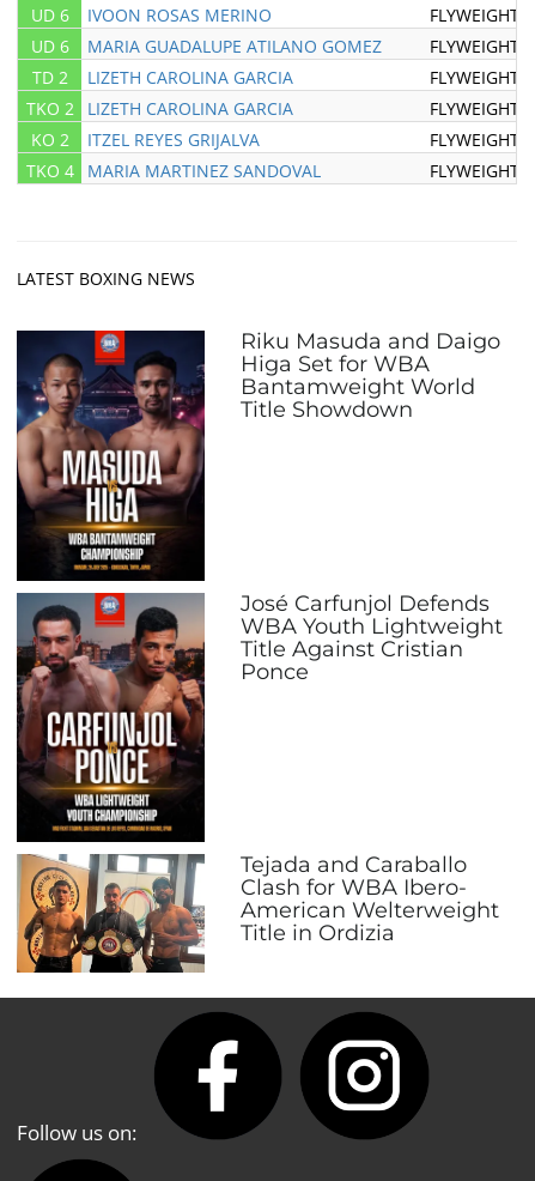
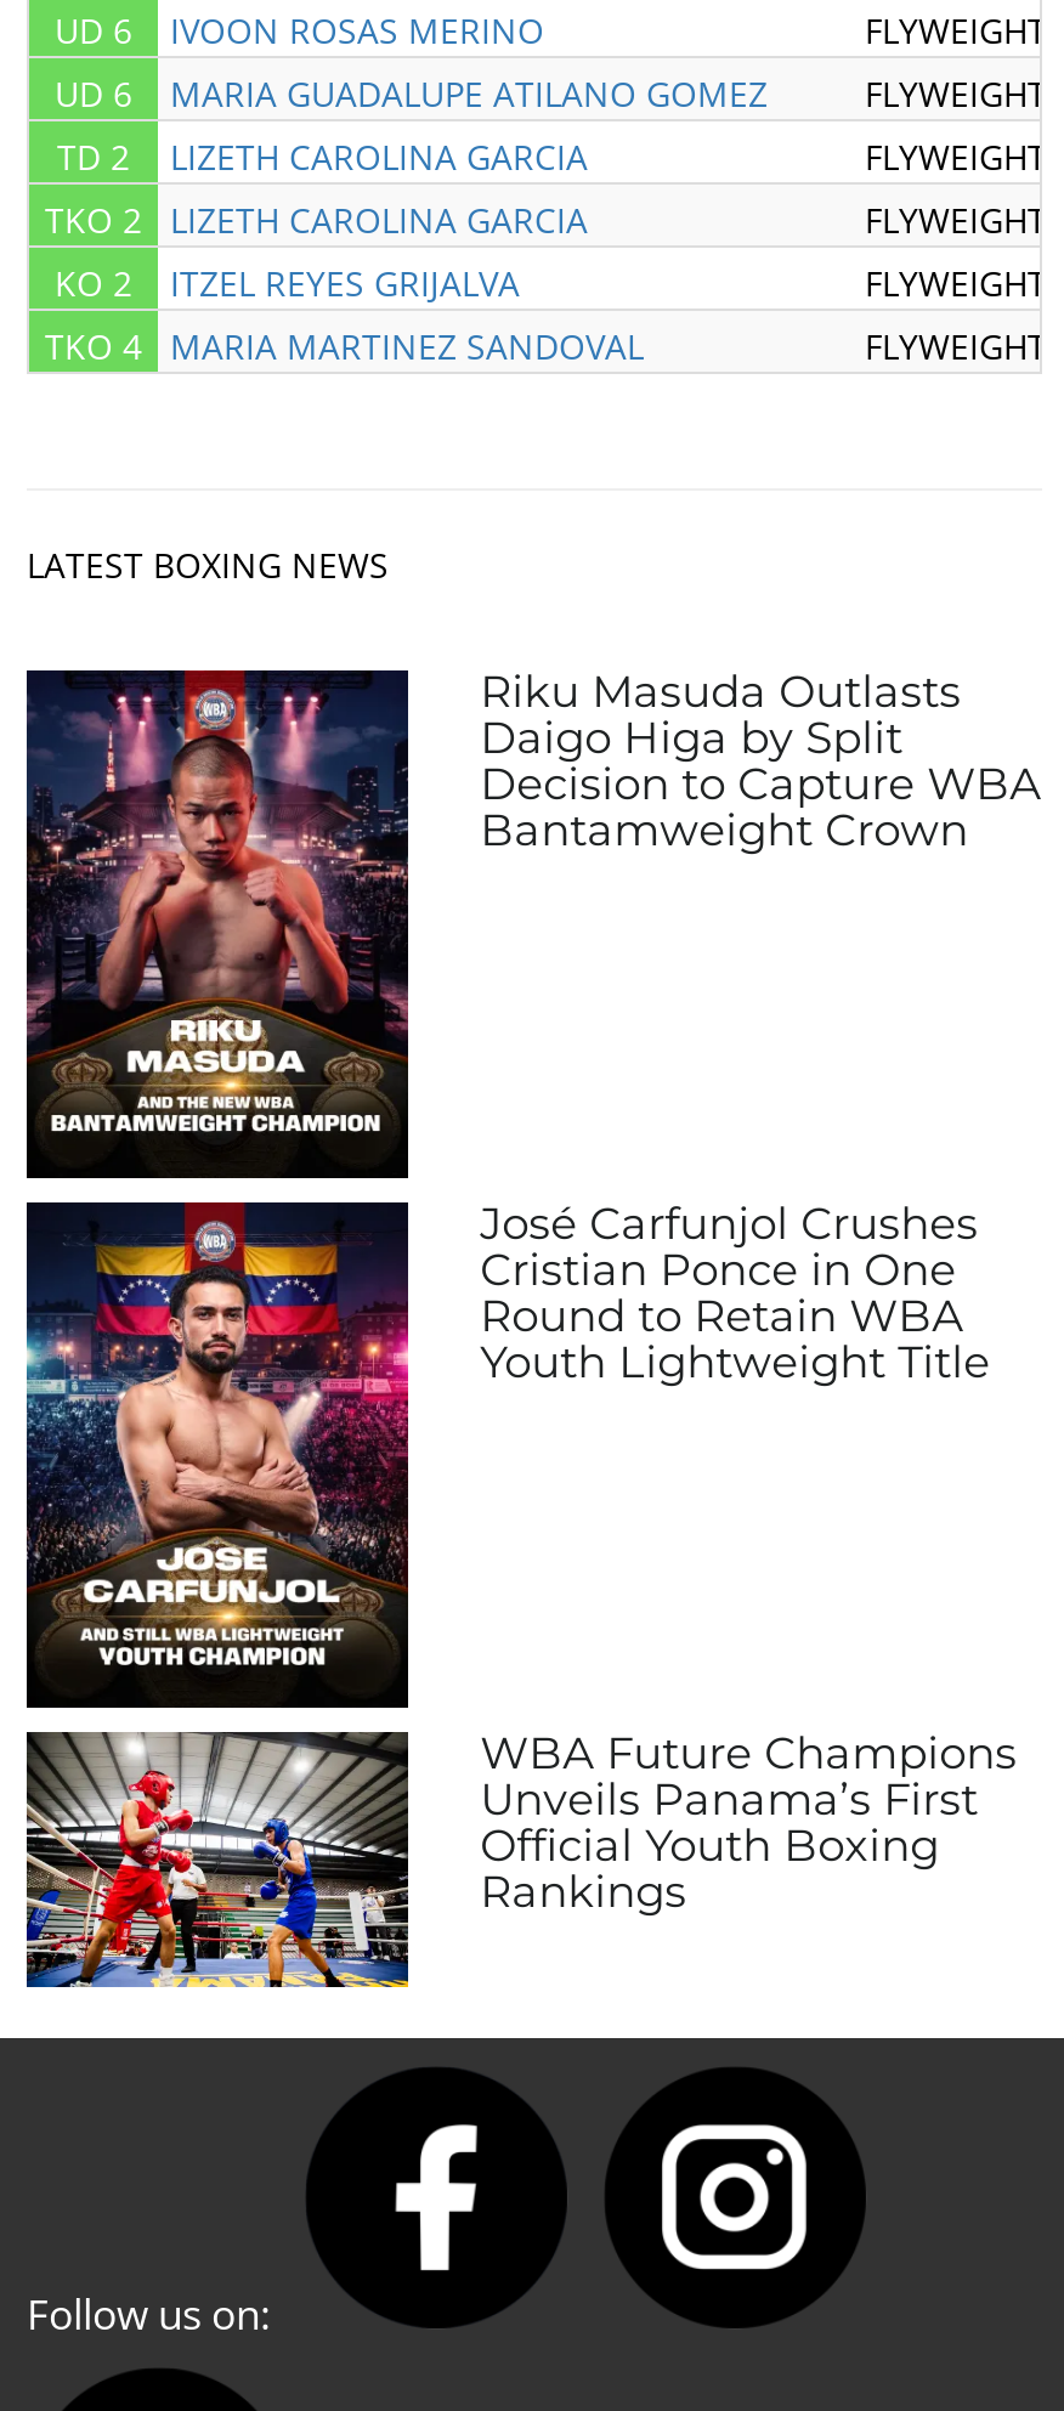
[16,328,500,570] [image] | Riku Masuda and Daigo | Higa Set for WBA | Bantamweight World | Title Showdown -> [24,666,1041,1151] [image] | Riku Masuda Outlasts | Daigo Higa by Split | Decision to Capture WBA | Bantamweight Crown
[16,590,502,831] [image] | José Carfunjol Defends | WBA Youth Lightweight | Title Against Cristian | Ponce -> [24,1197,990,1681] [image] | José Carfunjol Crushes | Cristian Ponce in One | Round to Retain WBA | Youth Lightweight Title
[16,852,499,974] [image] | Tejada and Caraballo | Clash for WBA Ibero- | American Welterweight | Title in Ordizia -> [24,1728,1017,1990] [image] | WBA Future Champions | Unveils Panama’s First | Official Youth Boxing | Rankings

